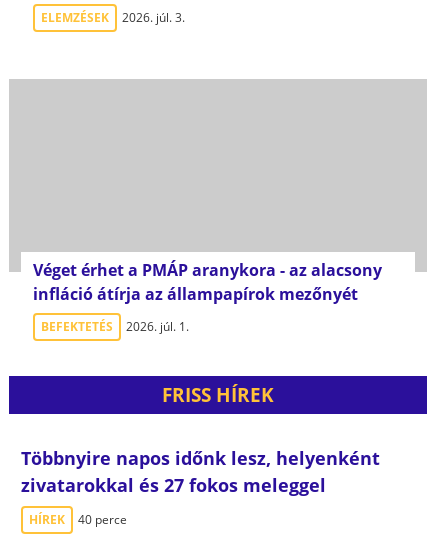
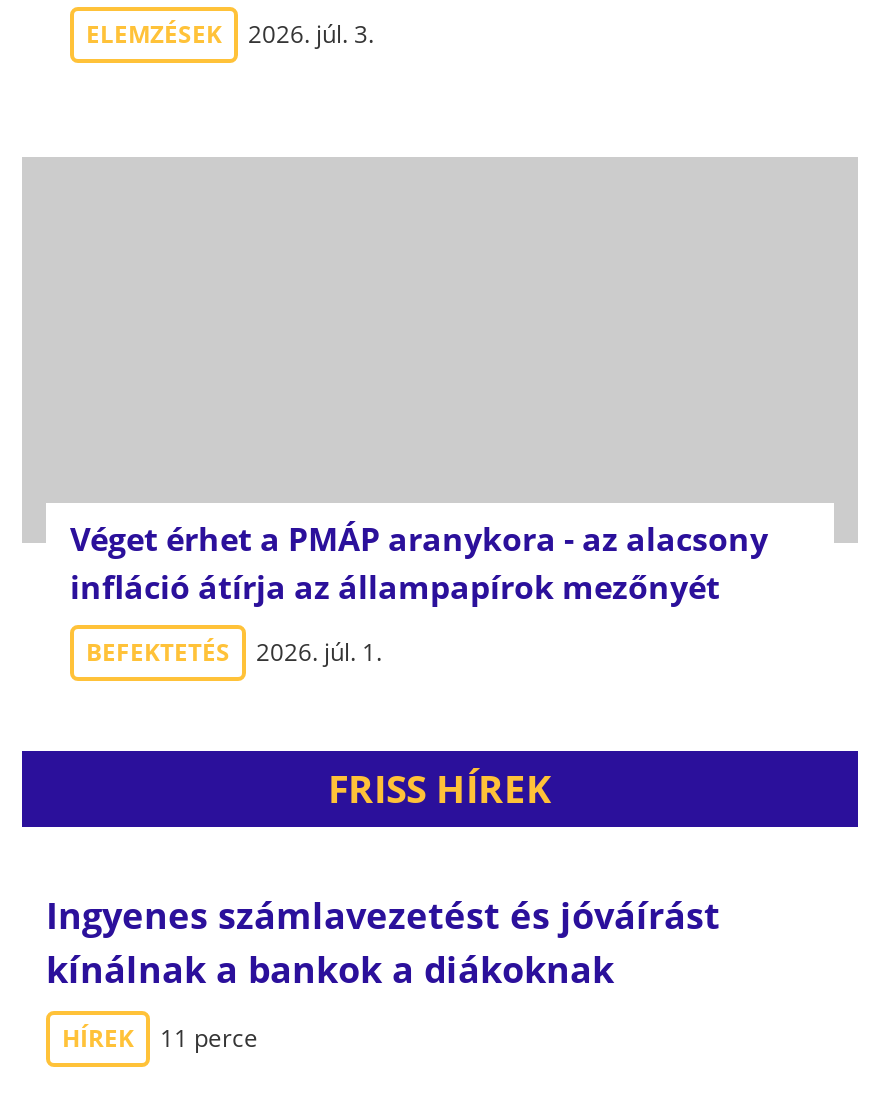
[21,446,380,497] Többnyire napos időnk lesz, helyenként | zivatarokkal és 27 fokos meleggel -> [46,891,720,993] Ingyenes számlavezetést és jóváírást | kínálnak a bankok a diákoknak
[29,511,127,528] HÍREK 40 perce -> [62,1021,258,1055] HÍREK 11 perce

